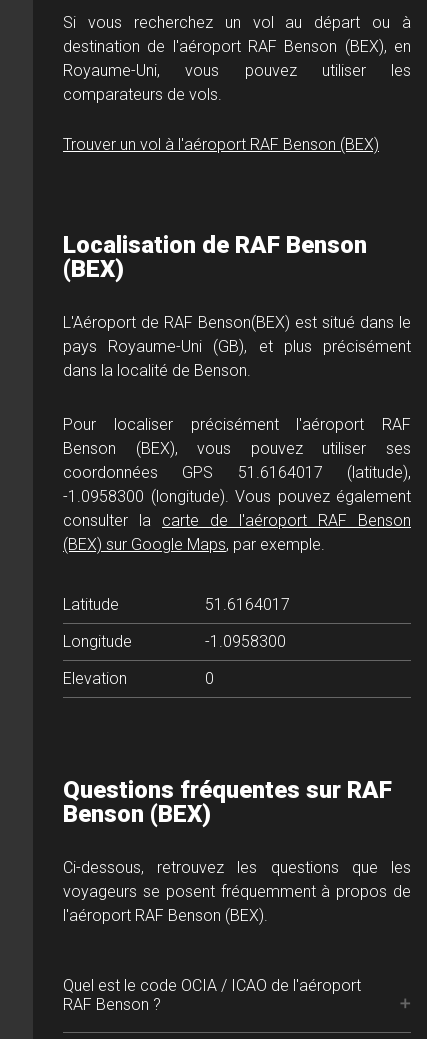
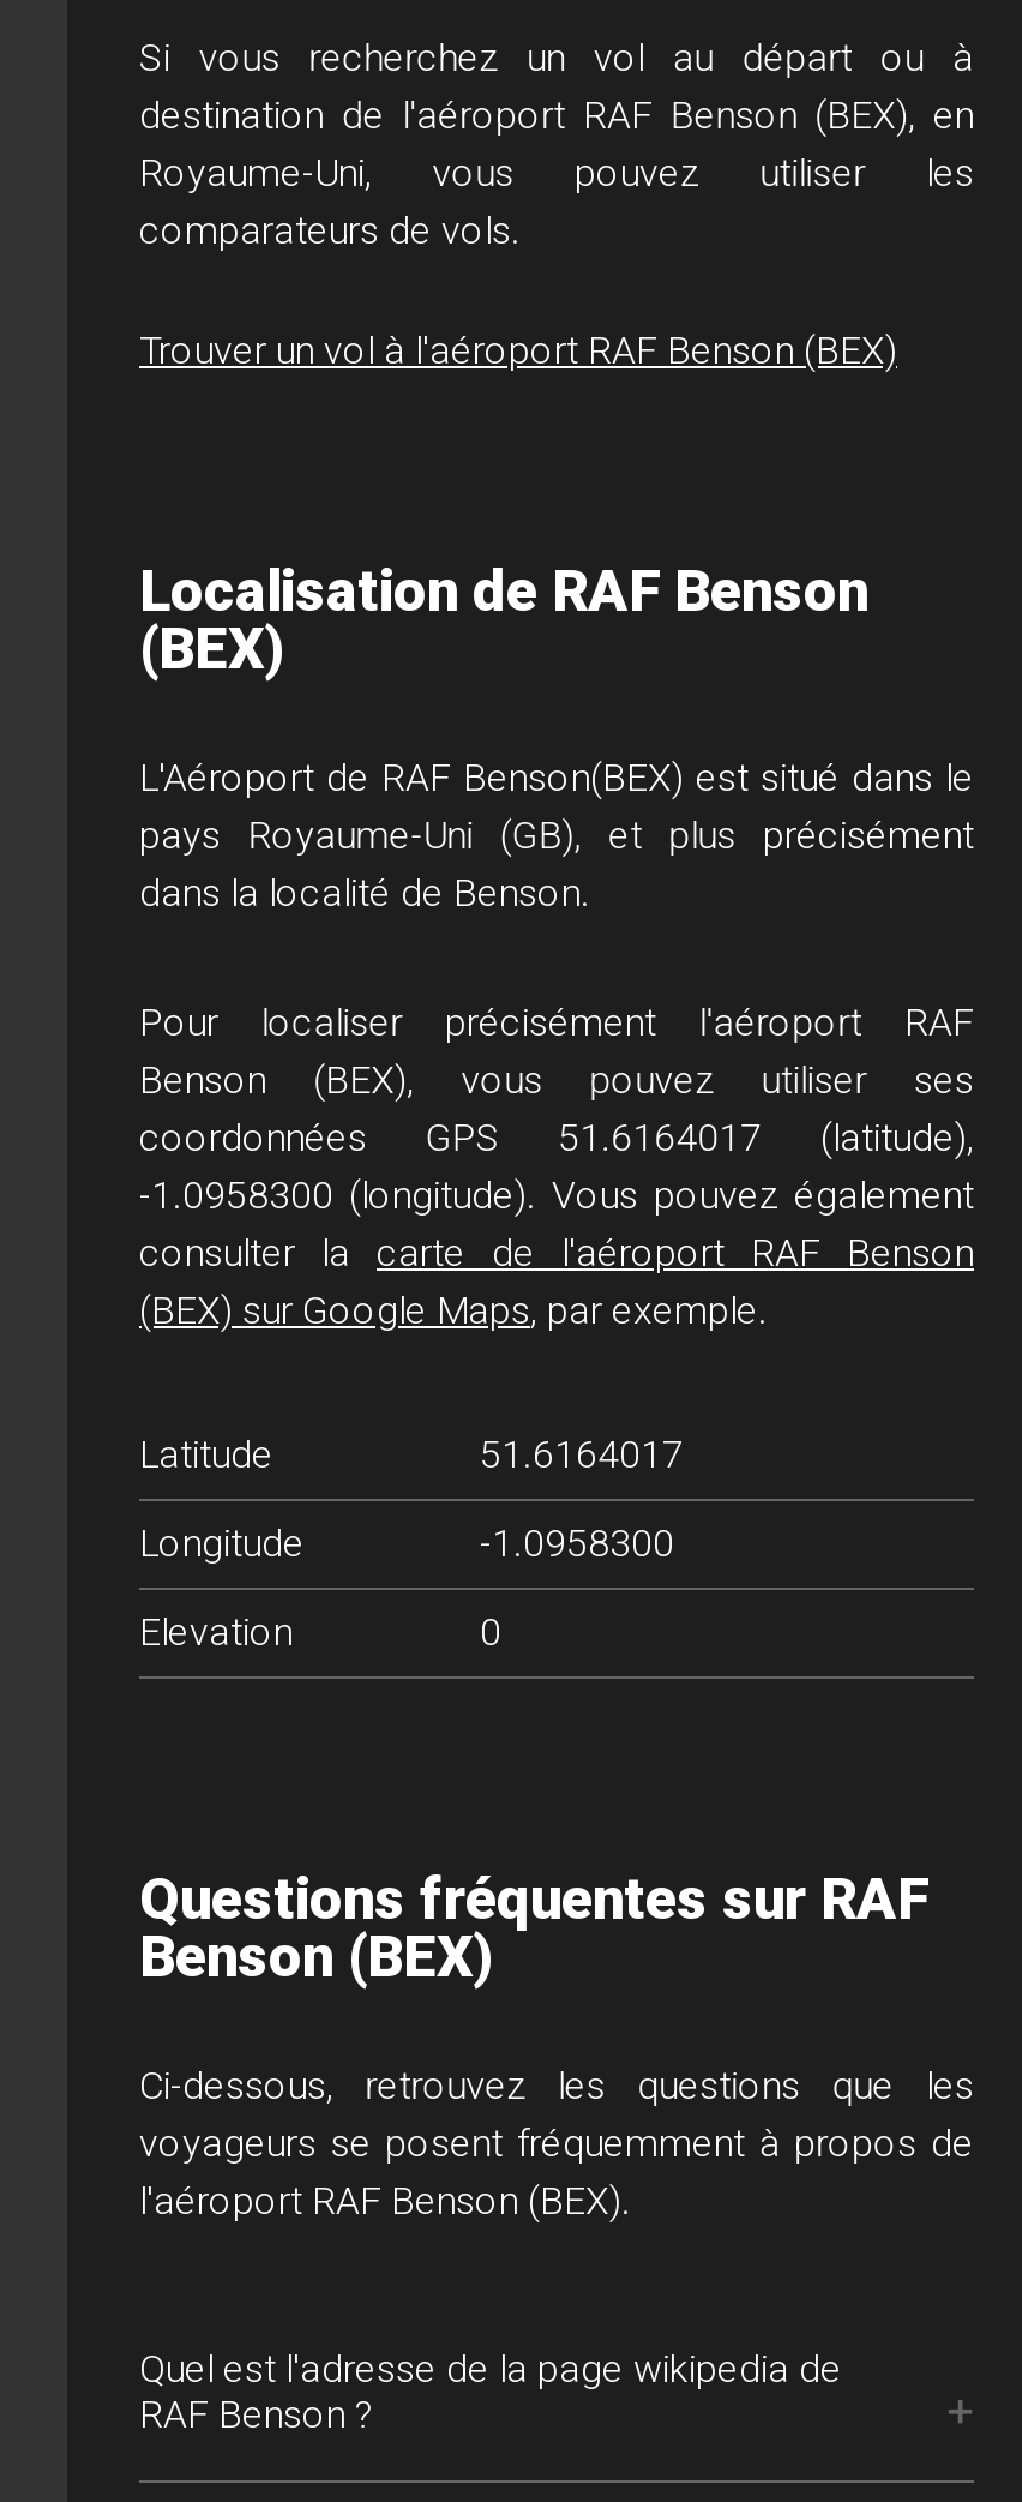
[63,976,361,995] Quel est le code OCIA / ICAO de l'aéroport -> [139,2346,842,2392] Quel est l'adresse de la page wikipedia de

